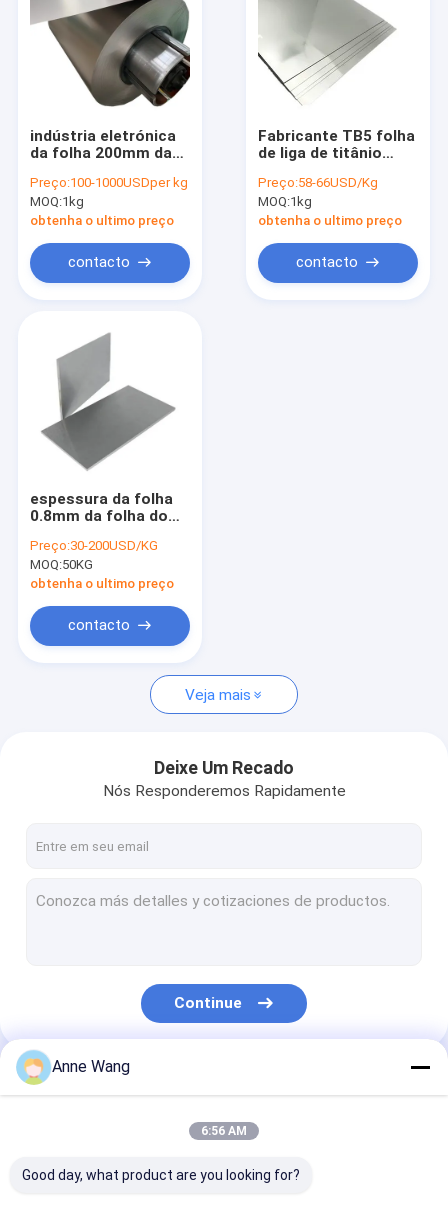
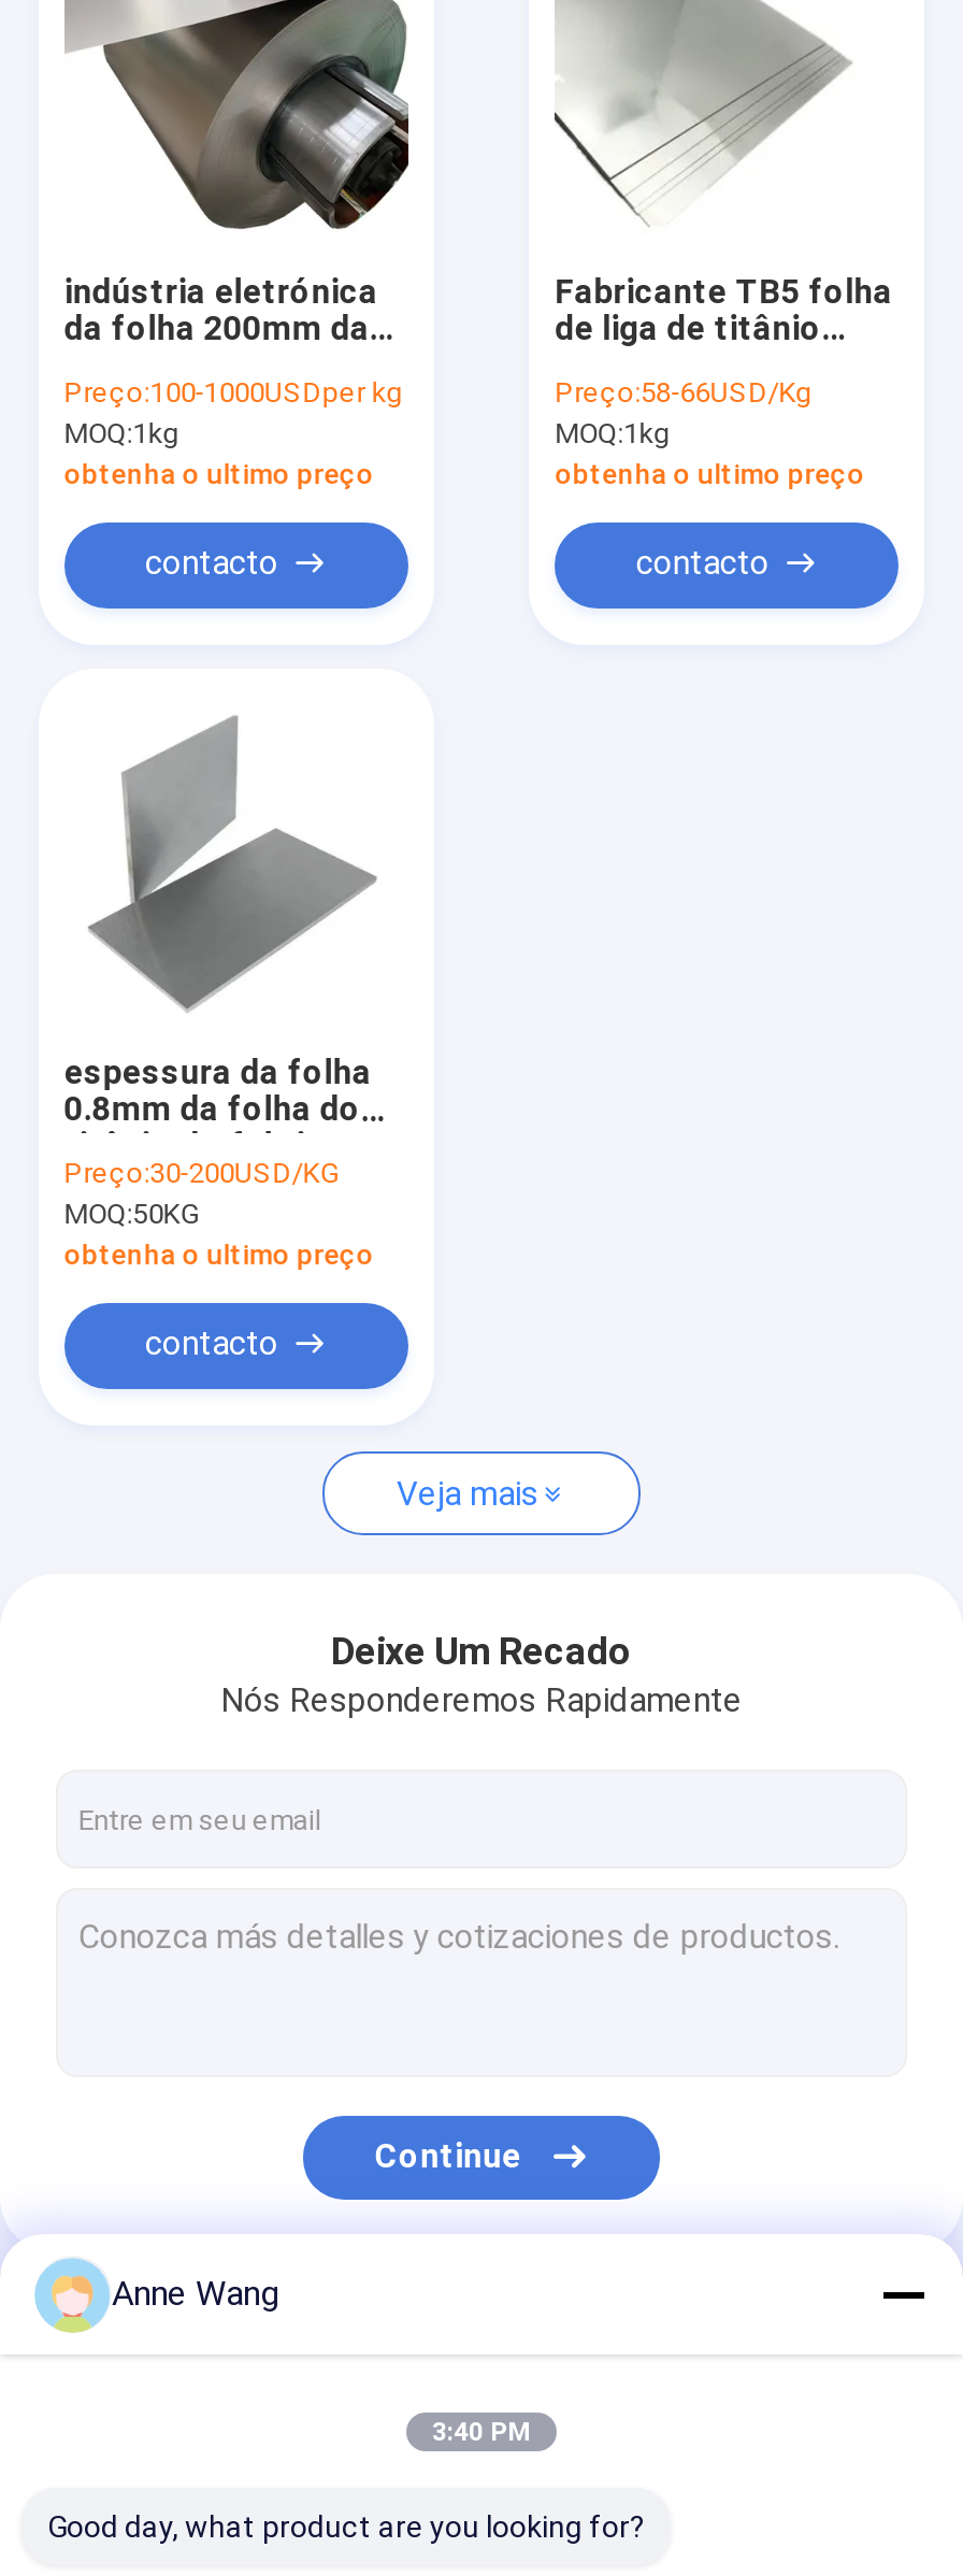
[201,1124,247,1138] 6:56 AM -> [432,2417,531,2447] 3:40 PM

